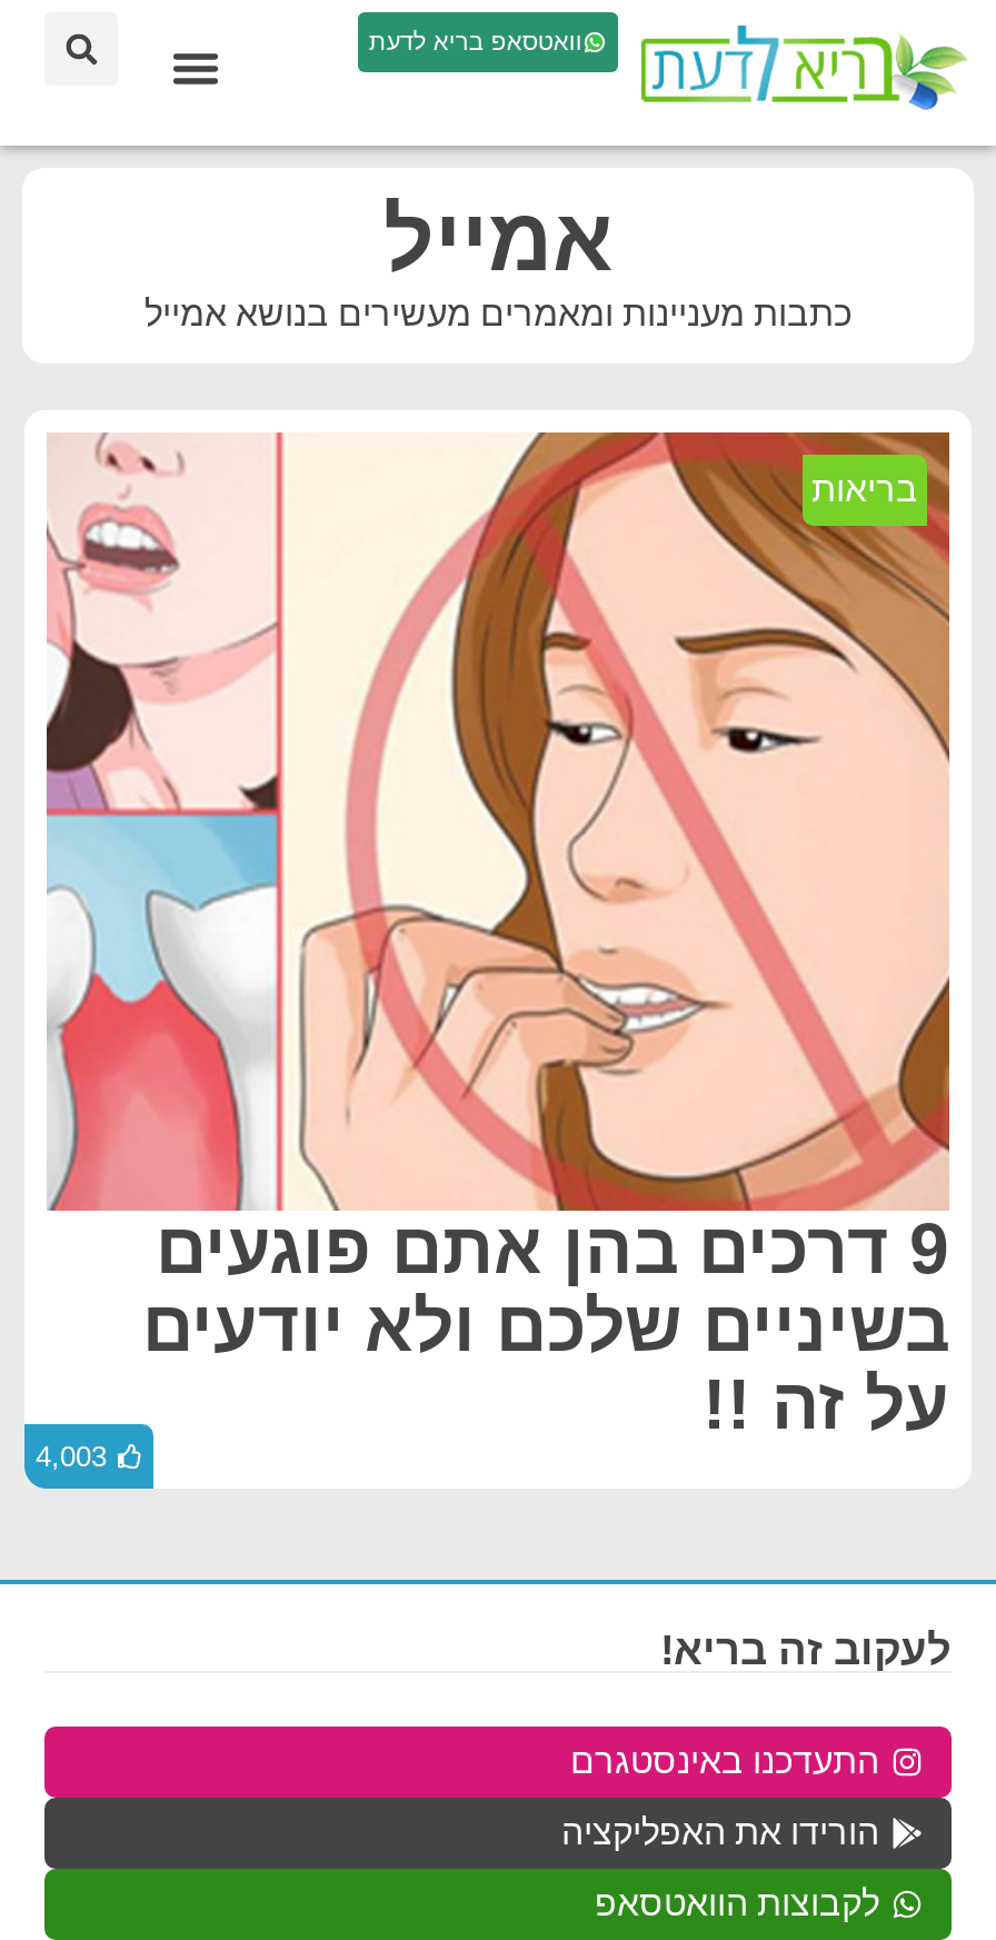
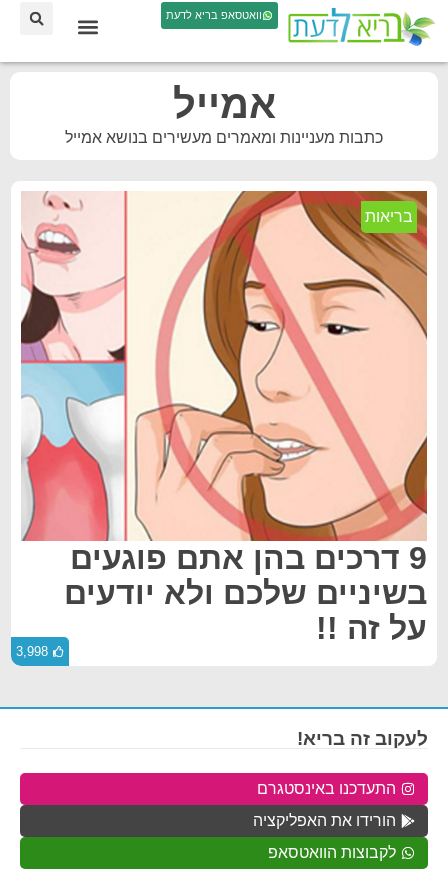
[36,1440,107,1473] 4,003 -> [16,644,48,659] 3,998

